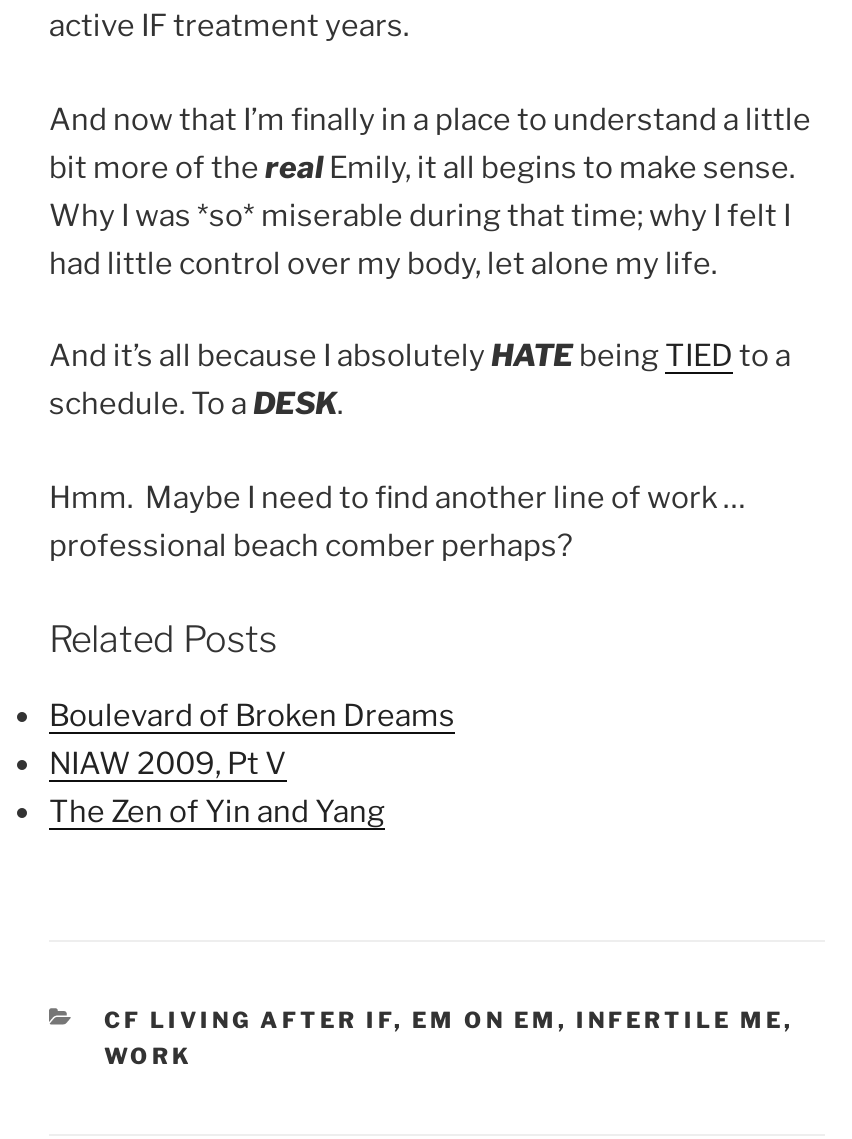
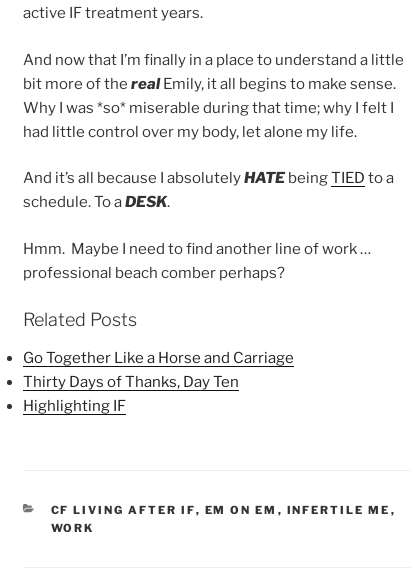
[49,698,455,830] Boulevard of Broken Dreams | NIAW 2009, Pt V | The Zen of Yin and Yang -> [23,349,294,415] Go Together Like a Horse and Carriage | Thirty Days of Thanks, Day Ten | Highlighting IF

